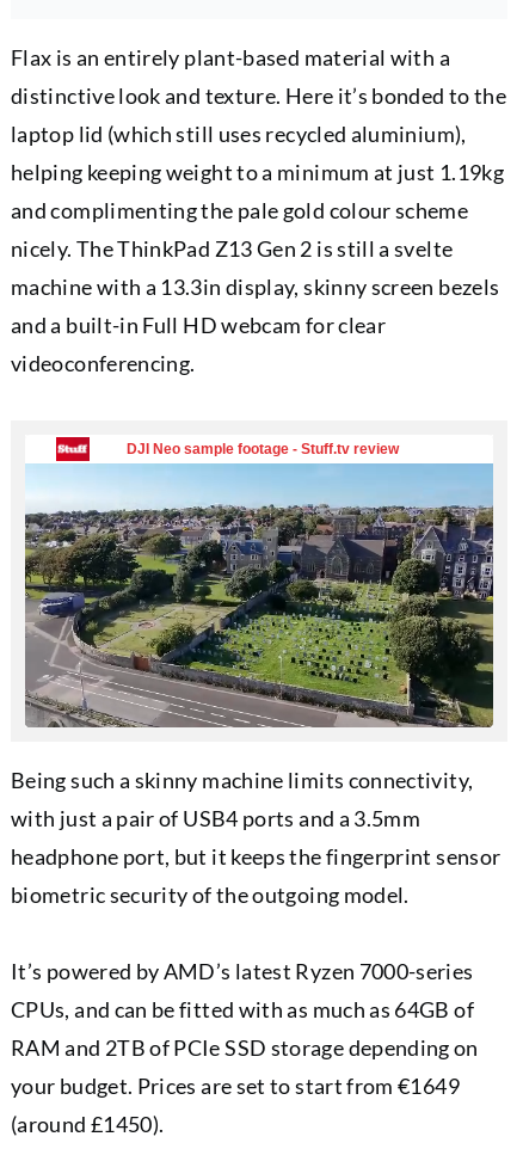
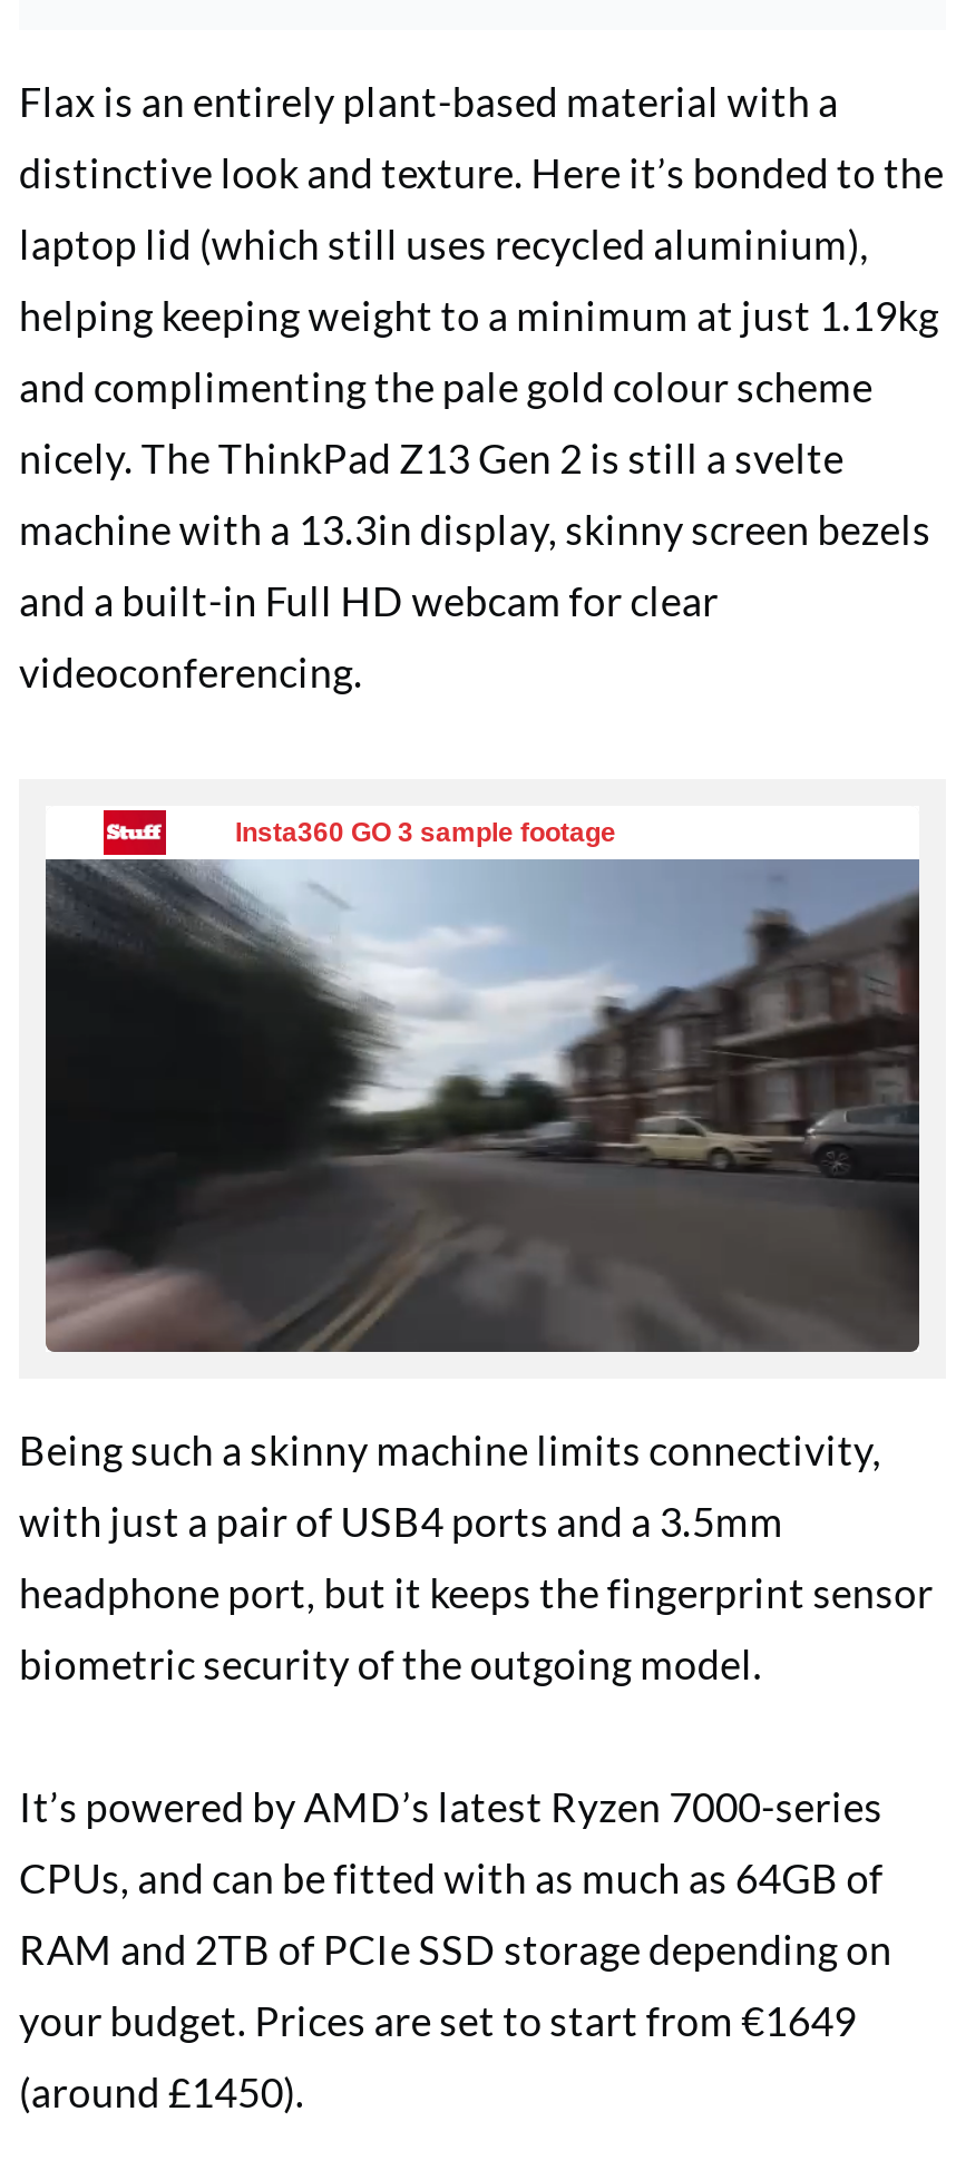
[24,436,494,727] [image] -> [43,809,921,1353] [image]

